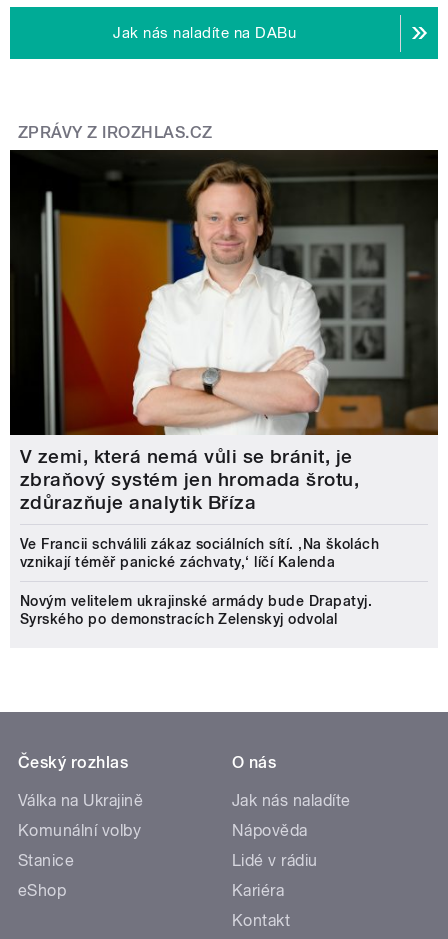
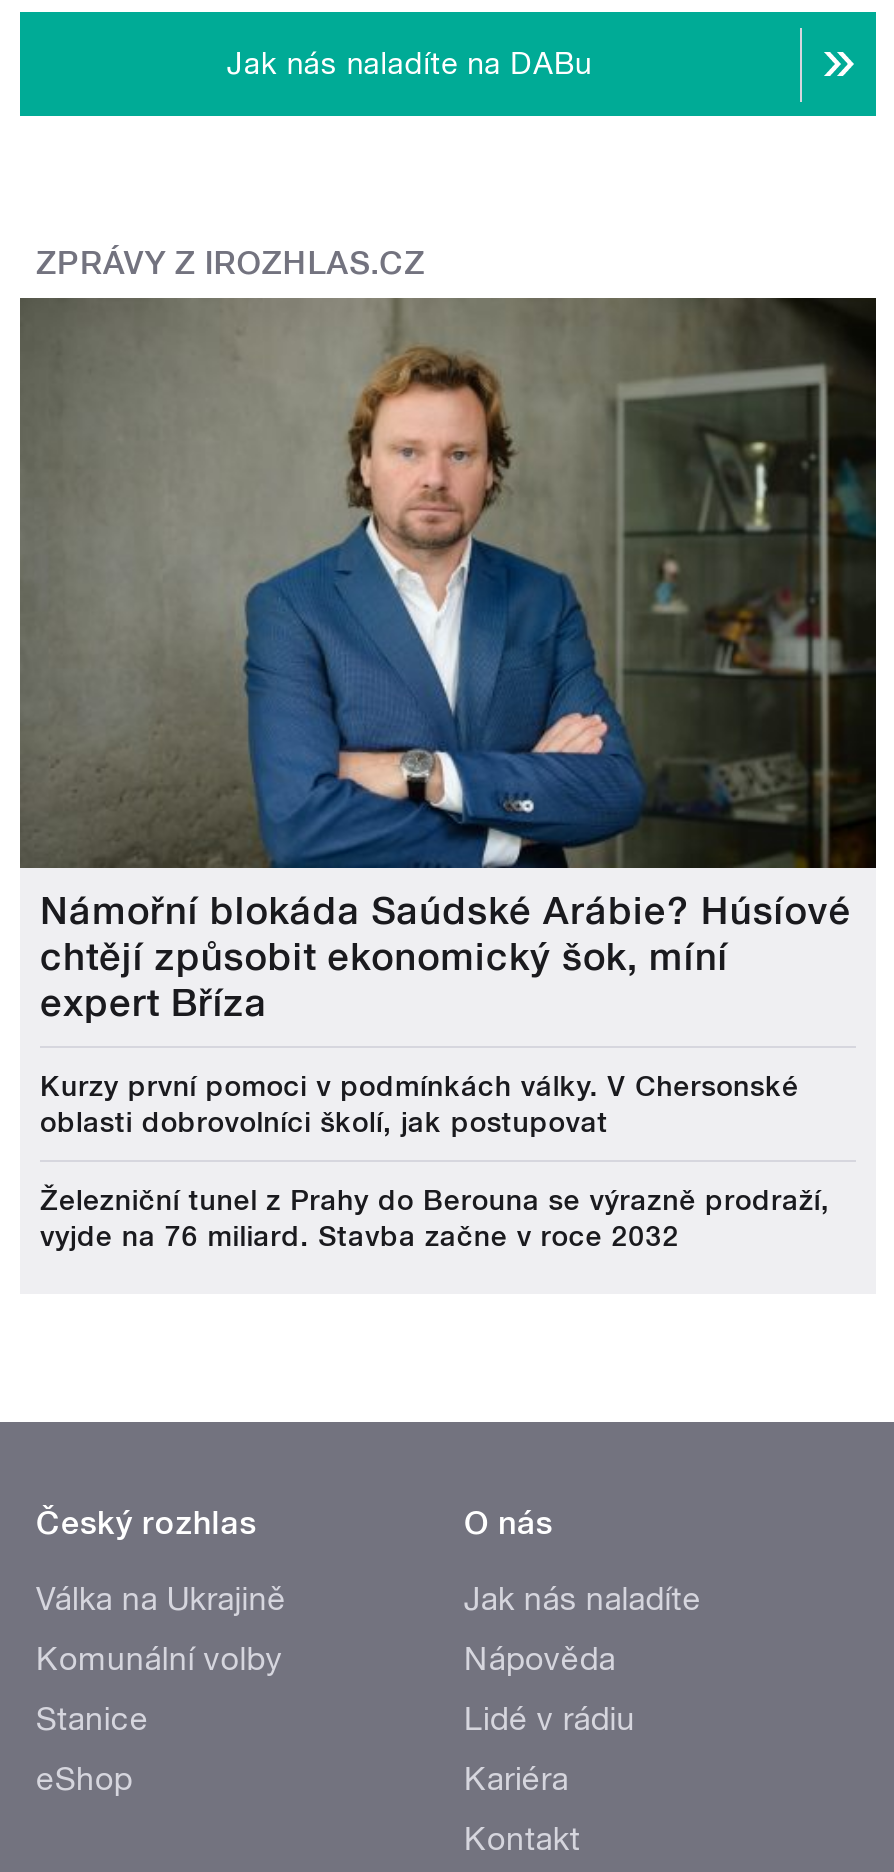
[9,149,439,514] [image] | V zemi, která nemá vůli se bránit, je | zbraňový systém jen hromada šrotu, | zdůrazňuje analytik Bříza -> [18,296,878,1027] [image] | Námořní blokáda Saúdské Arábie? Húsíové | chtějí způsobit ekonomický šok, míní | expert Bříza
[20,536,379,570] Ve Francii schválili zákaz sociálních sítí. ‚Na školách | vznikají téměř panické záchvaty,‘ líčí Kalenda -> [40,1071,799,1139] Kurzy první pomoci v podmínkách války. V Chersonské | oblasti dobrovolníci školí, jak postupovat
[20,593,372,627] Novým velitelem ukrajinské armády bude Drapatyj. | Syrského po demonstracích Zelenskyj odvolal -> [40,1185,830,1253] Železniční tunel z Prahy do Berouna se výrazně prodraží, | vyjde na 76 miliard. Stavba začne v roce 2032

